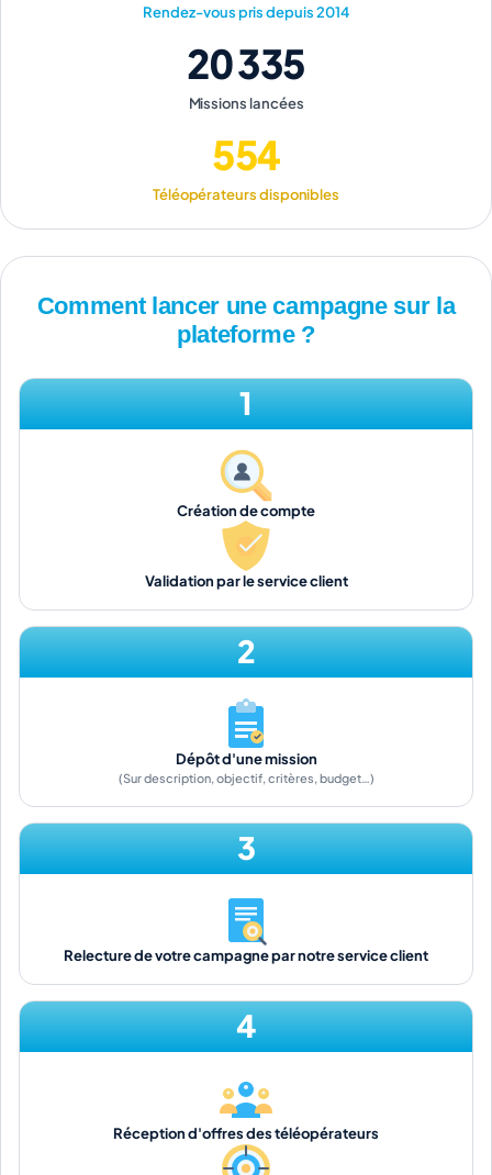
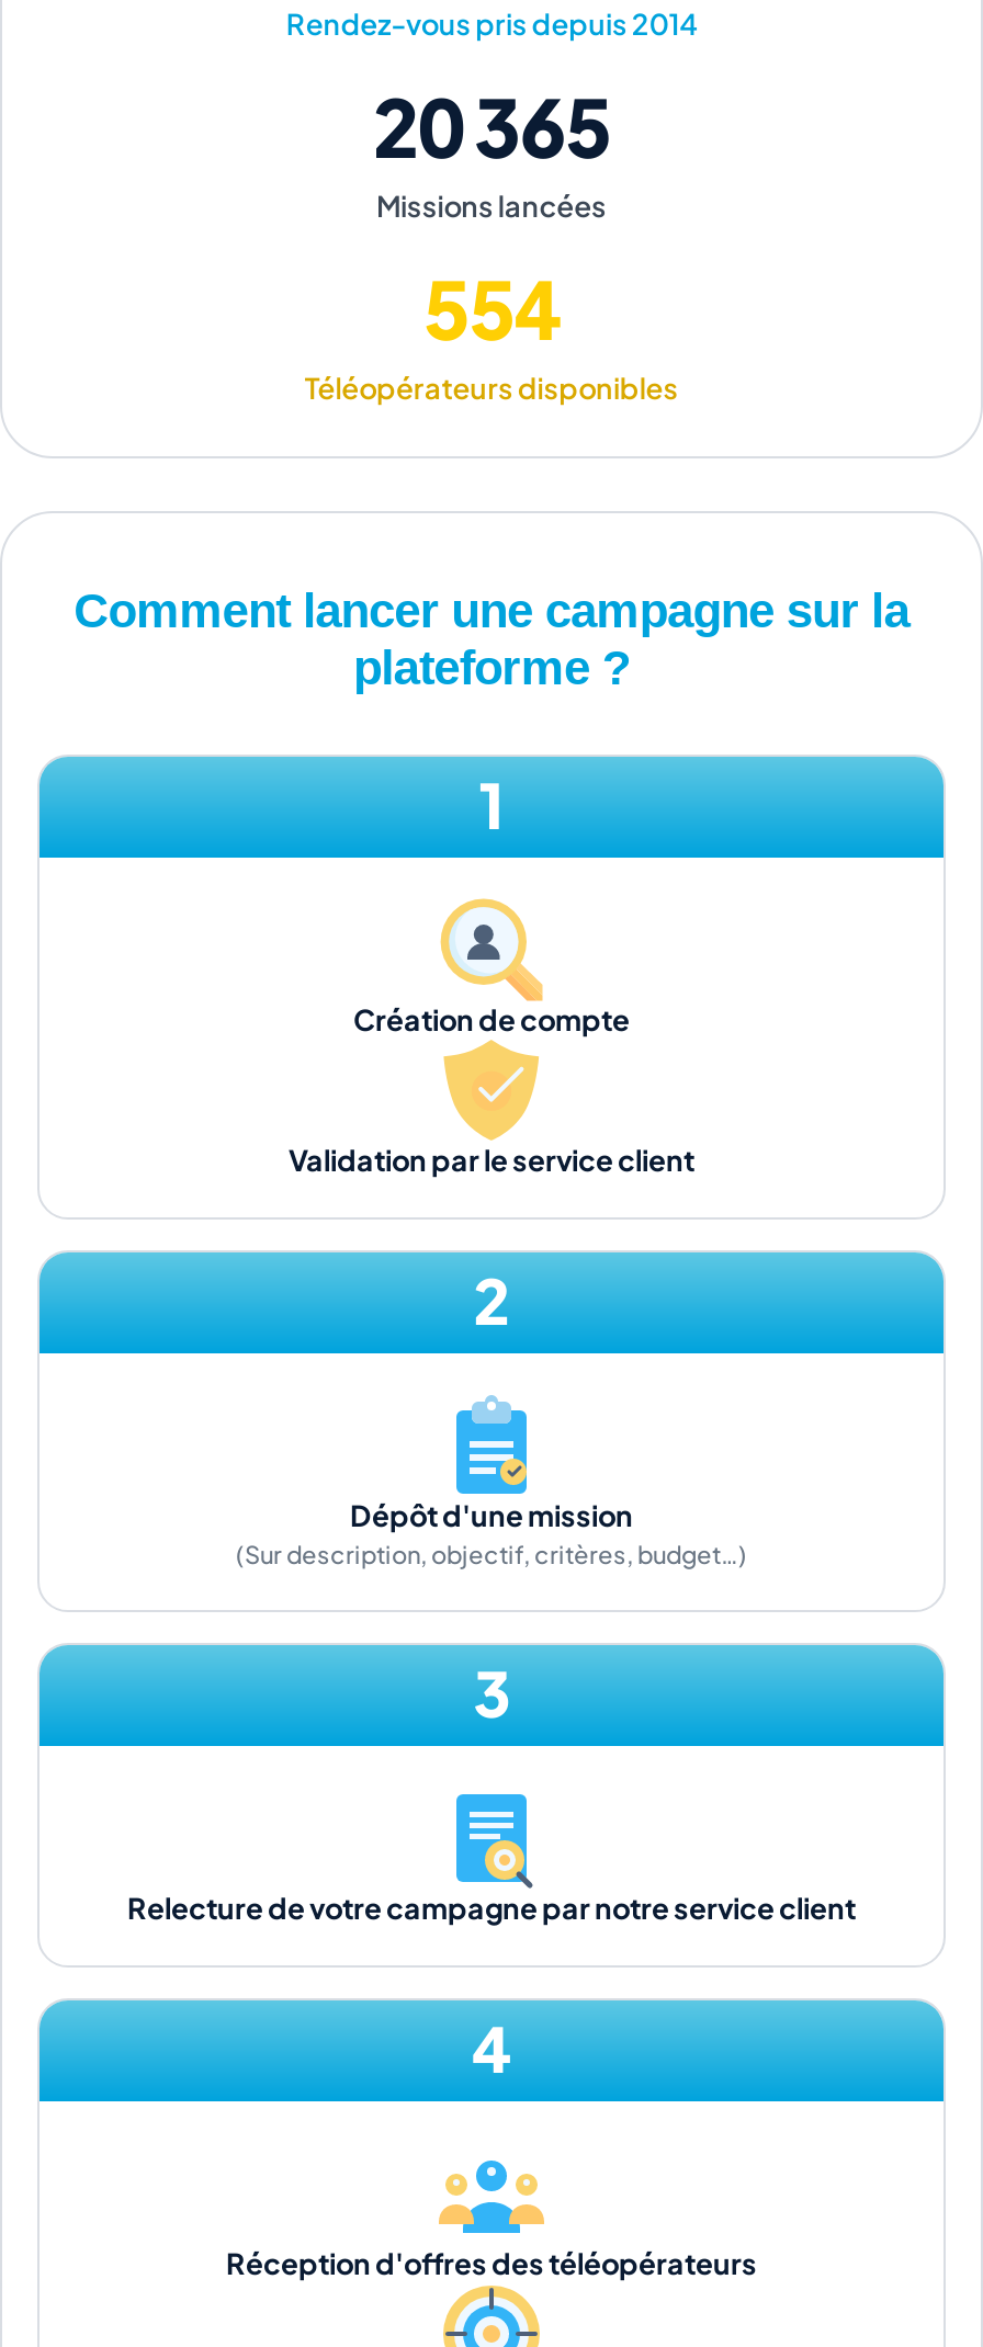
[186,38,306,88] 20 335 -> [373,77,610,175] 20 365

